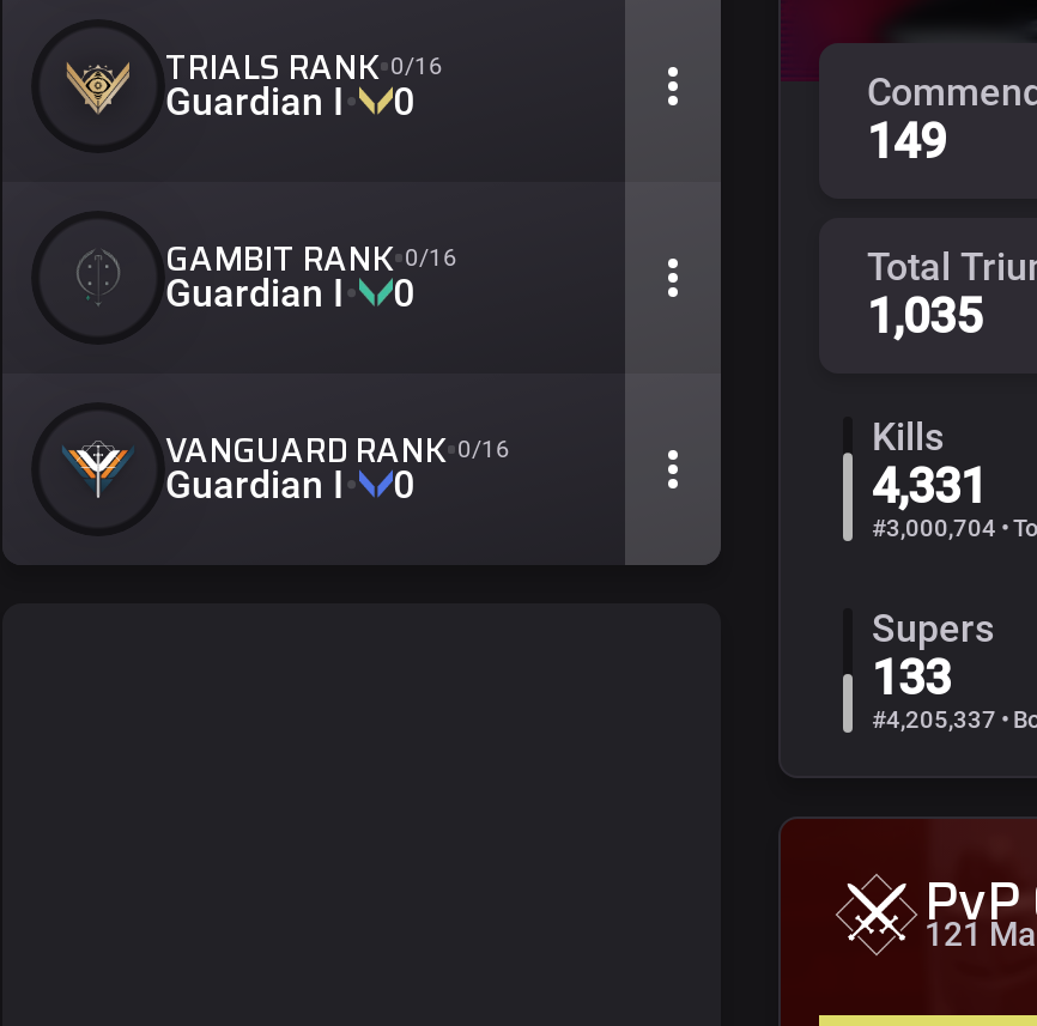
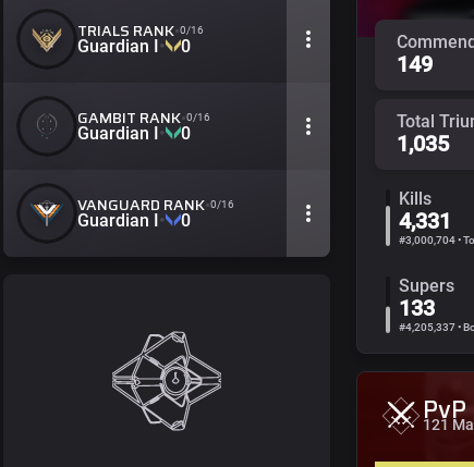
none -> [111,330,222,432] [image]

